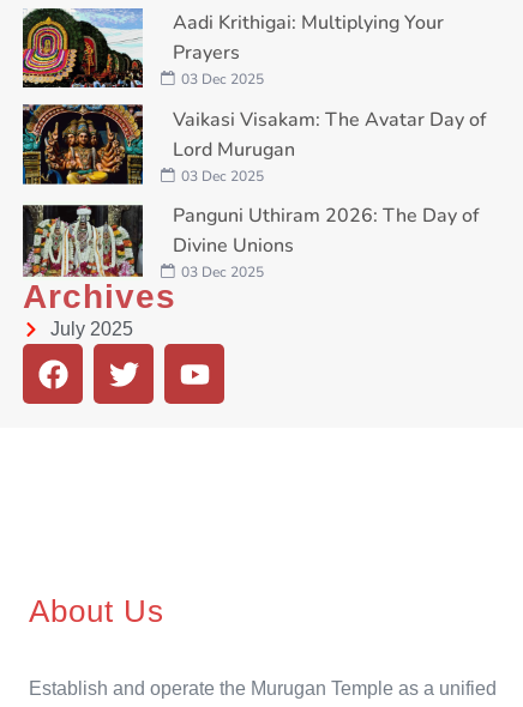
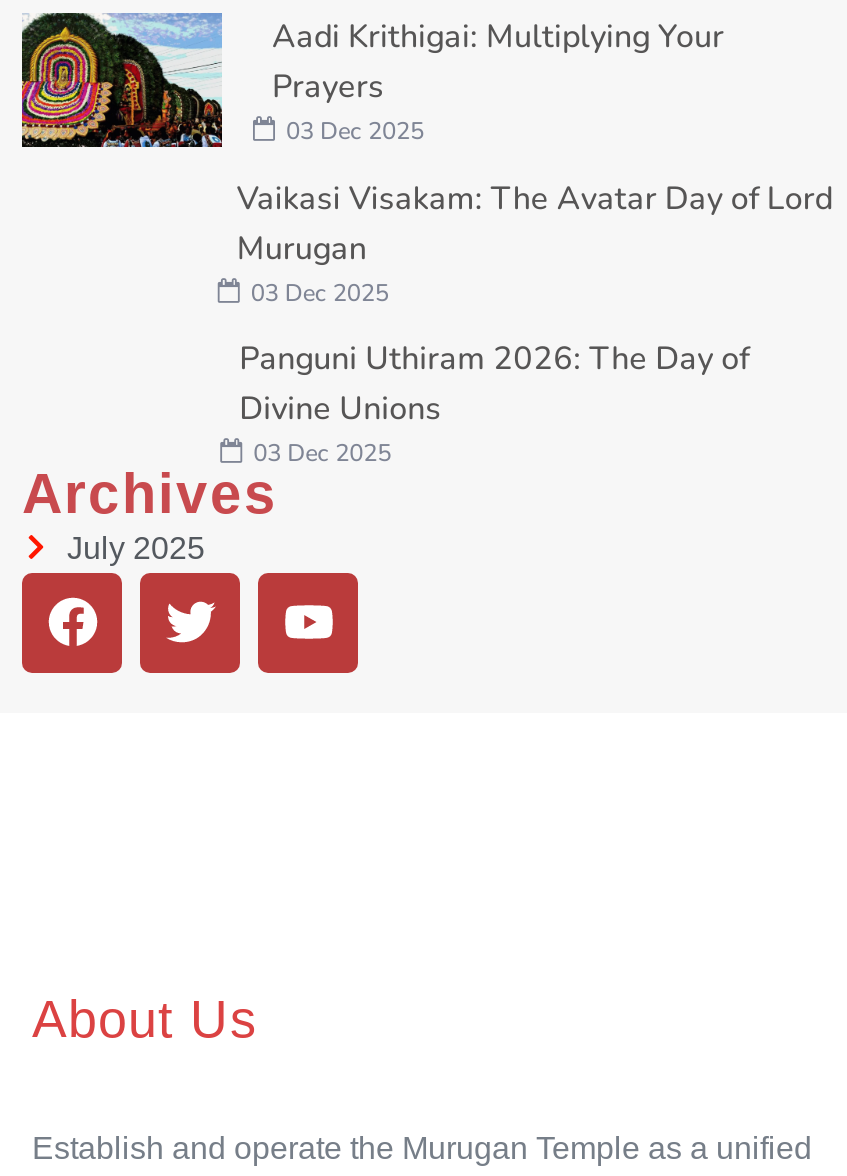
[22,103,143,186] [image] -> none
[22,204,143,276] [image] -> none

